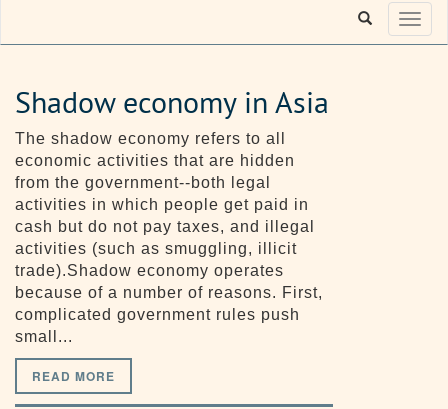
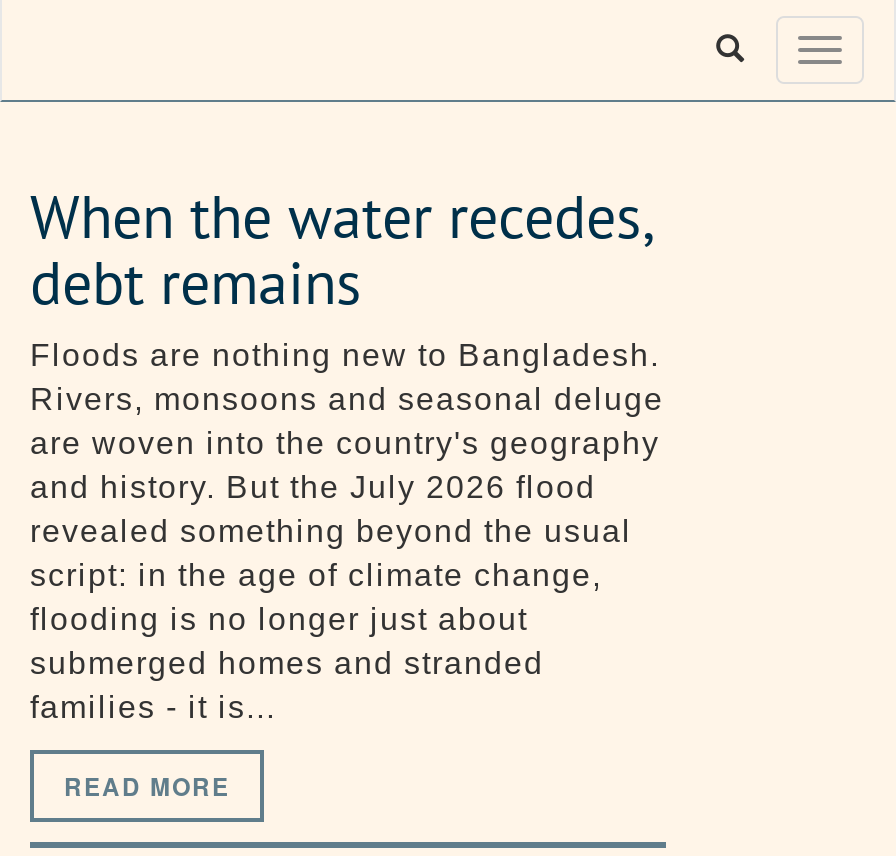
[15,82,329,345] Shadow economy in Asia | The shadow economy refers to all | economic activities that are hidden | from the government--both legal | activities in which people get paid in | cash but do not pay taxes, and illegal | activities (such as smuggling, illicit | trade).Shadow economy operates | because of a number of reasons. First, | complicated government rules push | small... -> [30,176,664,724] When the water recedes, | debt remains | Floods are nothing new to Bangladesh. | Rivers, monsoons and seasonal deluge | are woven into the country's geography | and history. But the July 2026 flood | revealed something beyond the usual | script: in the age of climate change, | flooding is no longer just about | submerged homes and stranded | families - it is...

